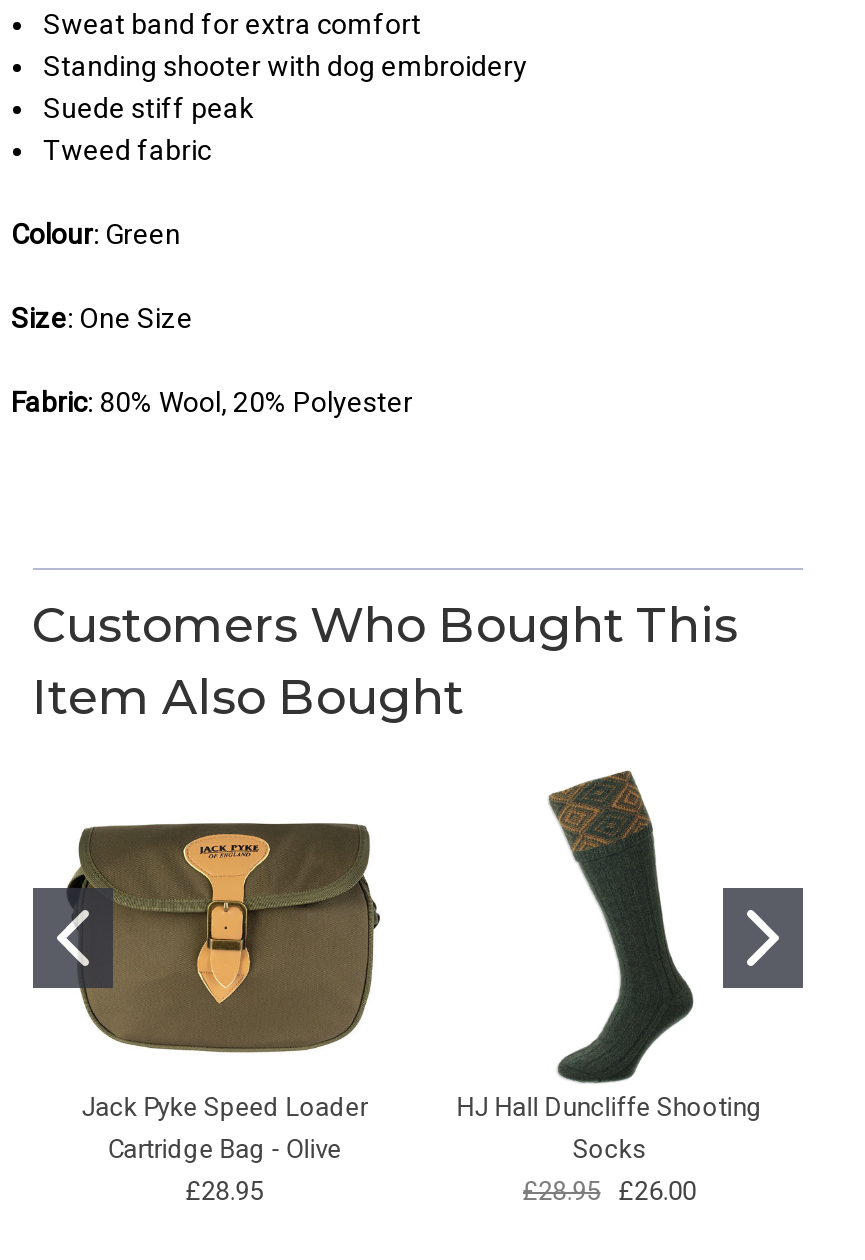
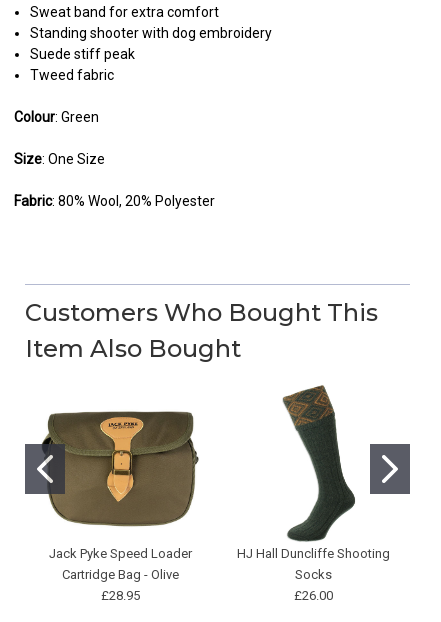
[523,1176,697,1206] £28.95 £26.00 -> [294,588,333,603] £26.00

